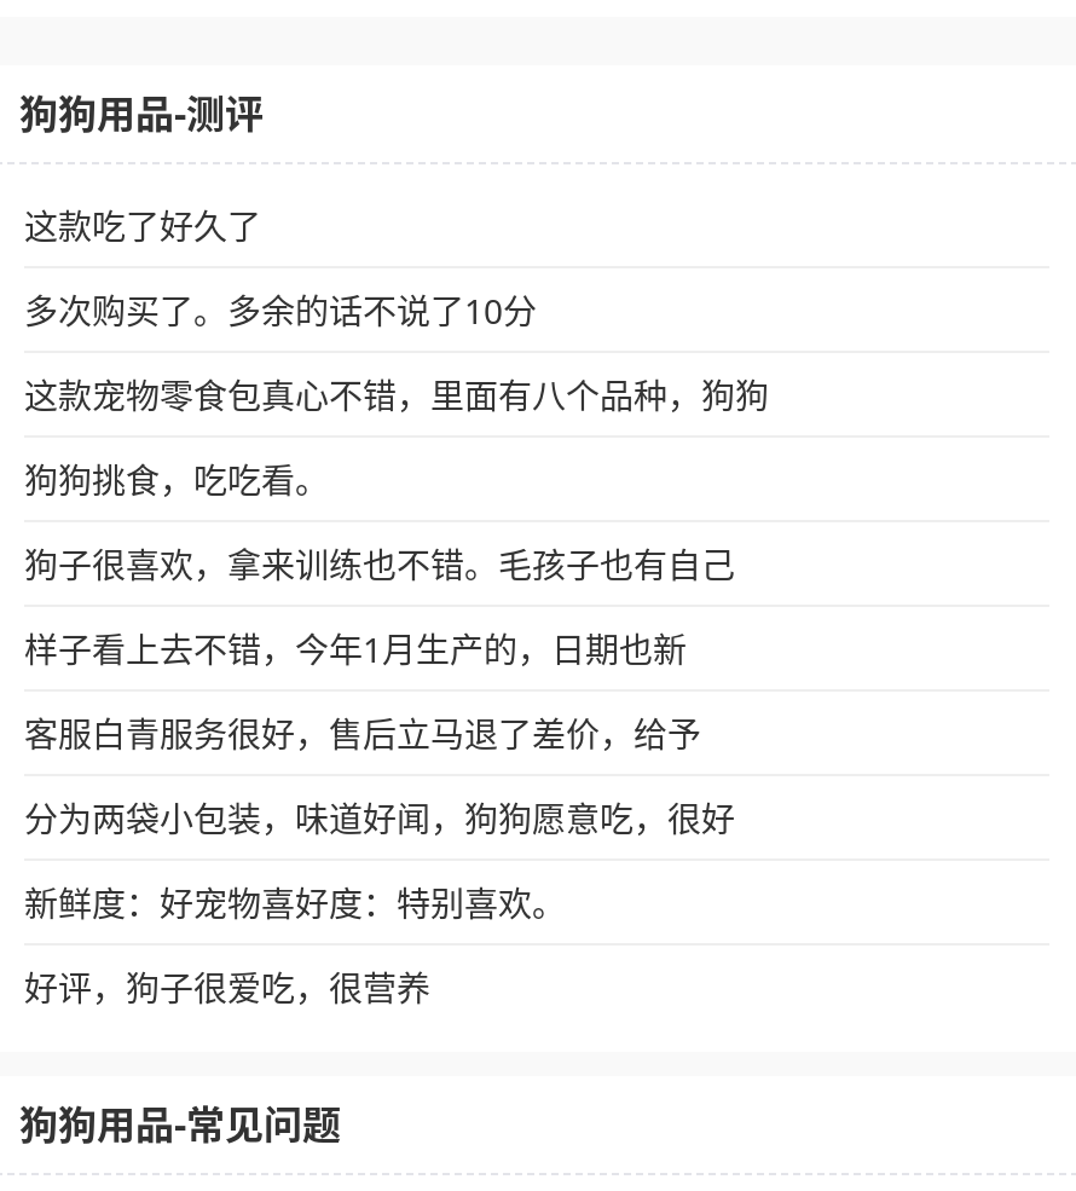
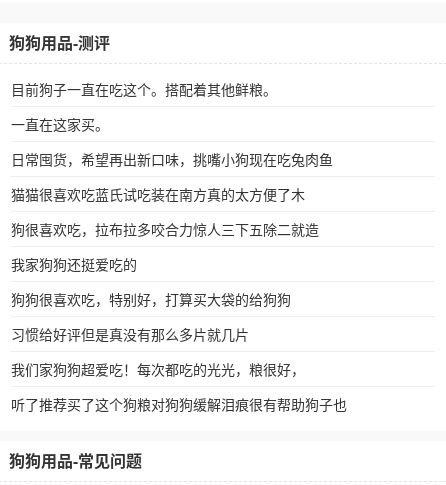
[24,204,261,250] 这款吃了好久了 -> [11,80,277,99] 目前狗子一直在吃这个。搭配着其他鲜粮。
[24,289,537,335] 多次购买了。多余的话不说了10分 -> [11,115,109,134] 一直在这家买。
[24,374,769,420] 这款宠物零食包真心不错，里面有八个品种，狗狗 -> [11,150,333,169] 日常囤货，希望再出新口味，挑嘴小狗现在吃兔肉鱼
[24,458,329,504] 狗狗挑食，吃吃看。 -> [11,185,305,204] 猫猫很喜欢吃蓝氏试吃装在南方真的太方便了木
[24,543,735,589] 狗子很喜欢，拿来训练也不错。毛孩子也有自己 -> [11,220,319,239] 狗很喜欢吃，拉布拉多咬合力惊人三下五除二就造
[24,628,687,673] 样子看上去不错，今年1月生产的，日期也新 -> [11,255,137,274] 我家狗狗还挺爱吃的
[24,712,701,758] 客服白青服务很好，售后立马退了差价，给予 -> [11,290,291,309] 狗狗很喜欢吃，特别好，打算买大袋的给狗狗
[24,797,735,843] 分为两袋小包装，味道好闻，狗狗愿意吃，很好 -> [11,325,249,344] 习惯给好评但是真没有那么多片就几片
[24,881,566,927] 新鲜度：好宠物喜好度：特别喜欢。 -> [11,360,305,379] 我们家狗狗超爱吃！每次都吃的光光，粮很好，
[24,966,430,1012] 好评，狗子很爱吃，很营养 -> [11,395,347,414] 听了推荐买了这个狗粮对狗狗缓解泪痕很有帮助狗子也

